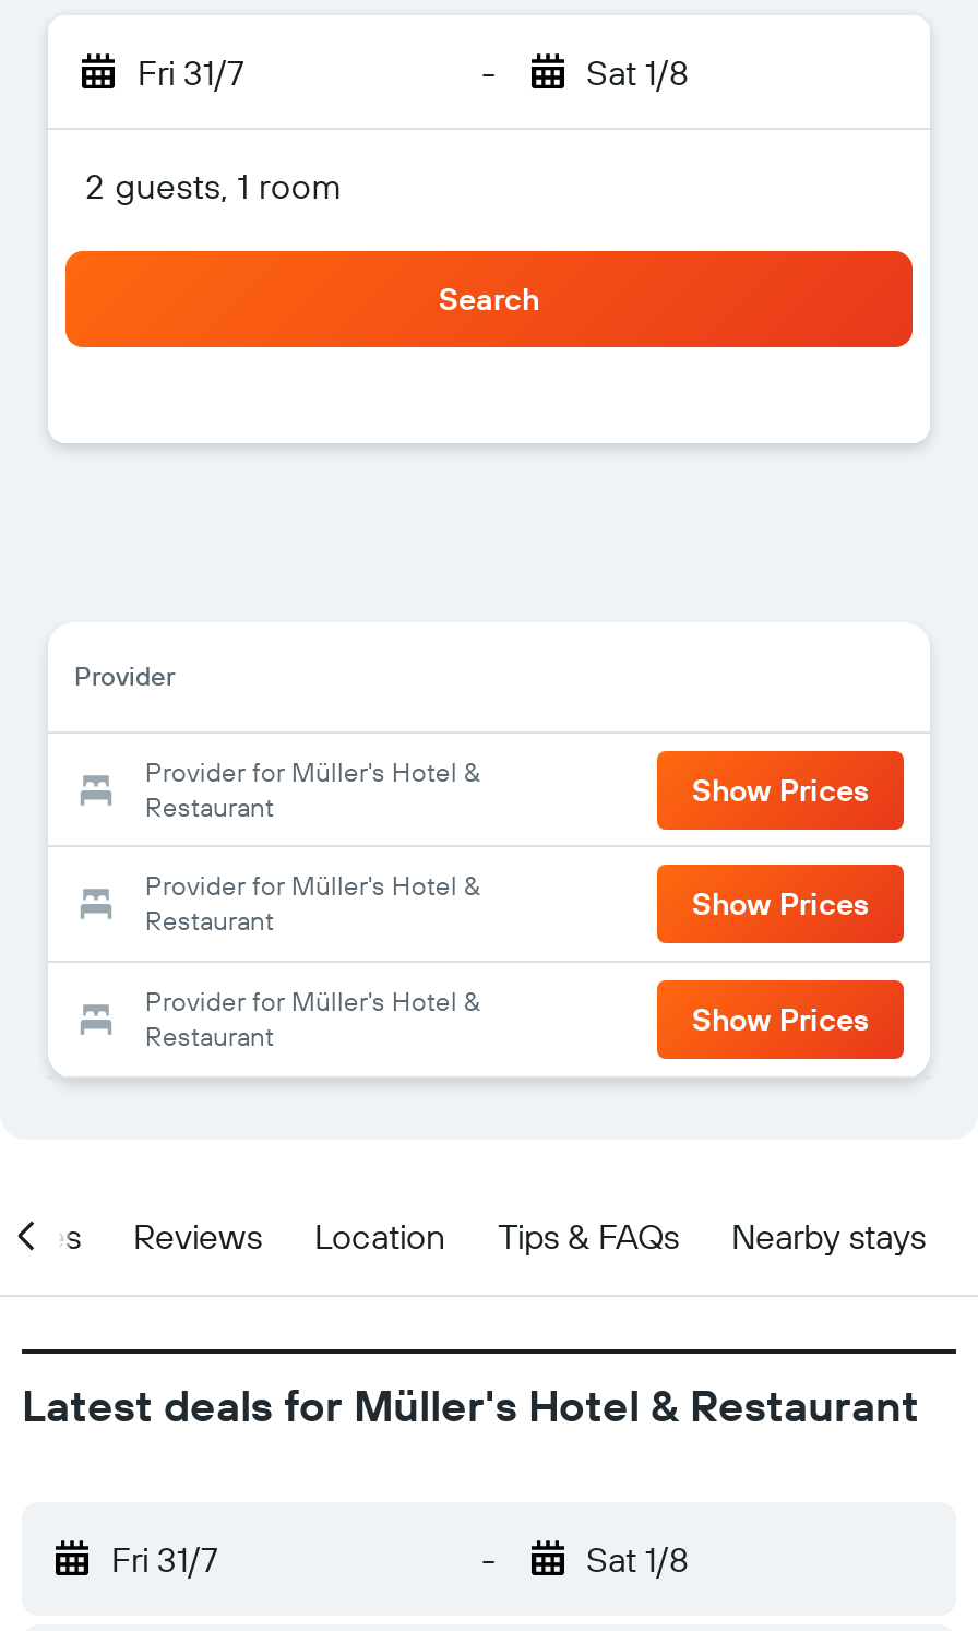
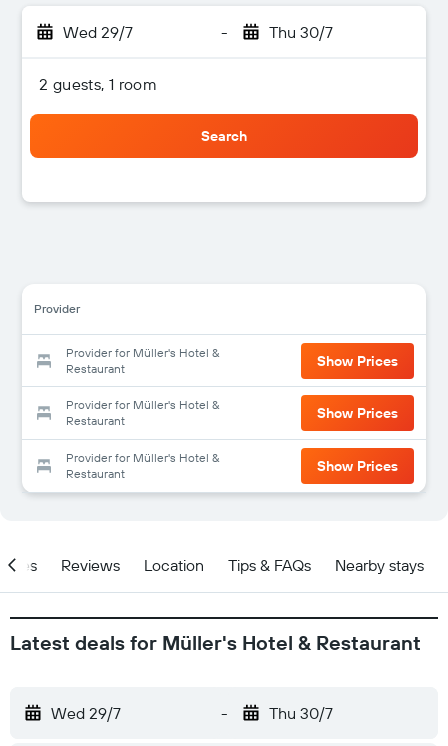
[138,50,244,94] Fri 31/7 -> [63,22,133,42] Wed 29/7
[586,50,689,94] Sat 1/8 -> [268,22,332,42] Thu 30/7
[111,1537,218,1581] Fri 31/7 -> [51,703,121,723] Wed 29/7
[586,1537,689,1581] Sat 1/8 -> [268,703,332,723] Thu 30/7

